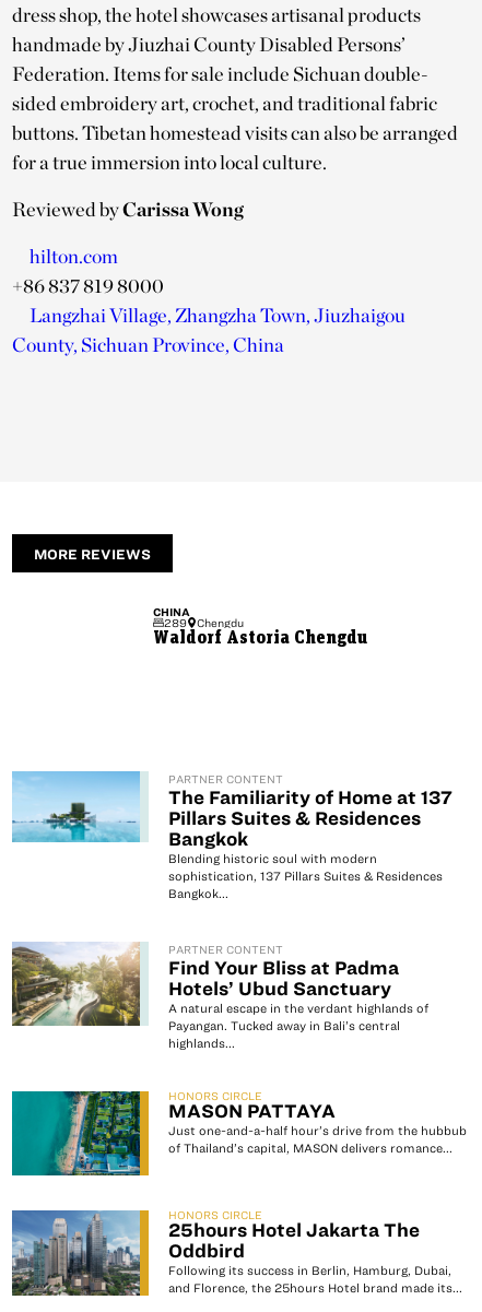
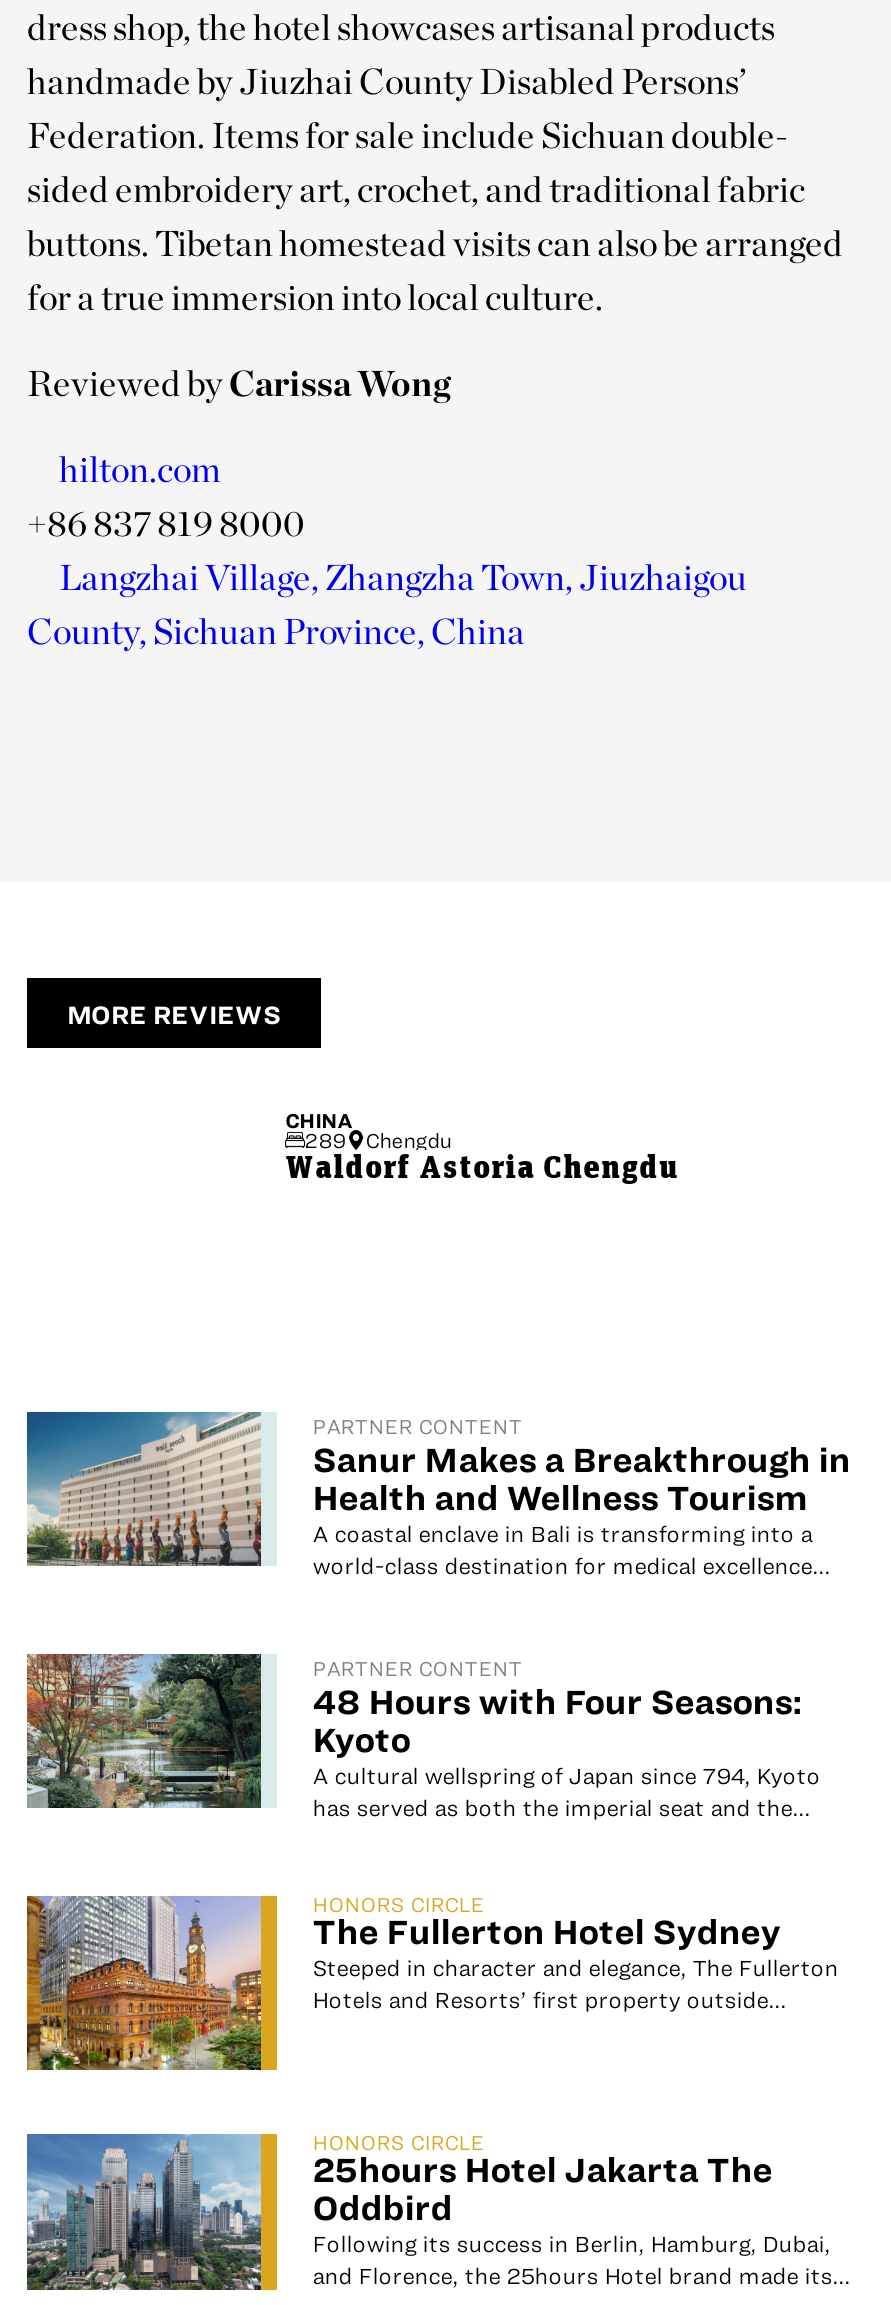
[12,771,452,900] [image] | The Familiarity of Home at 137 | Pillars Suites & Residences | Bangkok | Blending historic soul with modern | sophistication, 137 Pillars Suites & Residences | Bangkok... -> [25,1410,850,1577] [image] | Sanur Makes a Breakthrough in | Health and Wellness Tourism | A coastal enclave in Bali is transforming into a | world-class destination for medical excellence...
[12,942,428,1049] [image] | Find Your Bliss at Padma | Hotels’ Ubud Sanctuary | A natural escape in the verdant highlands of | Payangan. Tucked away in Bali’s central | highlands... -> [27,1650,820,1819] [image] | 48 Hours with Four Seasons: | Kyoto | A cultural wellspring of Japan since 794, Kyoto | has served as both the imperial seat and the...
[11,1090,466,1177] [image] | MASON PATTAYA | Just one-and-a-half hour’s drive from the hubbub | of Thailand’s capital, MASON delivers romance... -> [25,1894,838,2072] [image] | The Fullerton Hotel Sydney | Steeped in character and elegance, The Fullerton | Hotels and Resorts’ first property outside...

